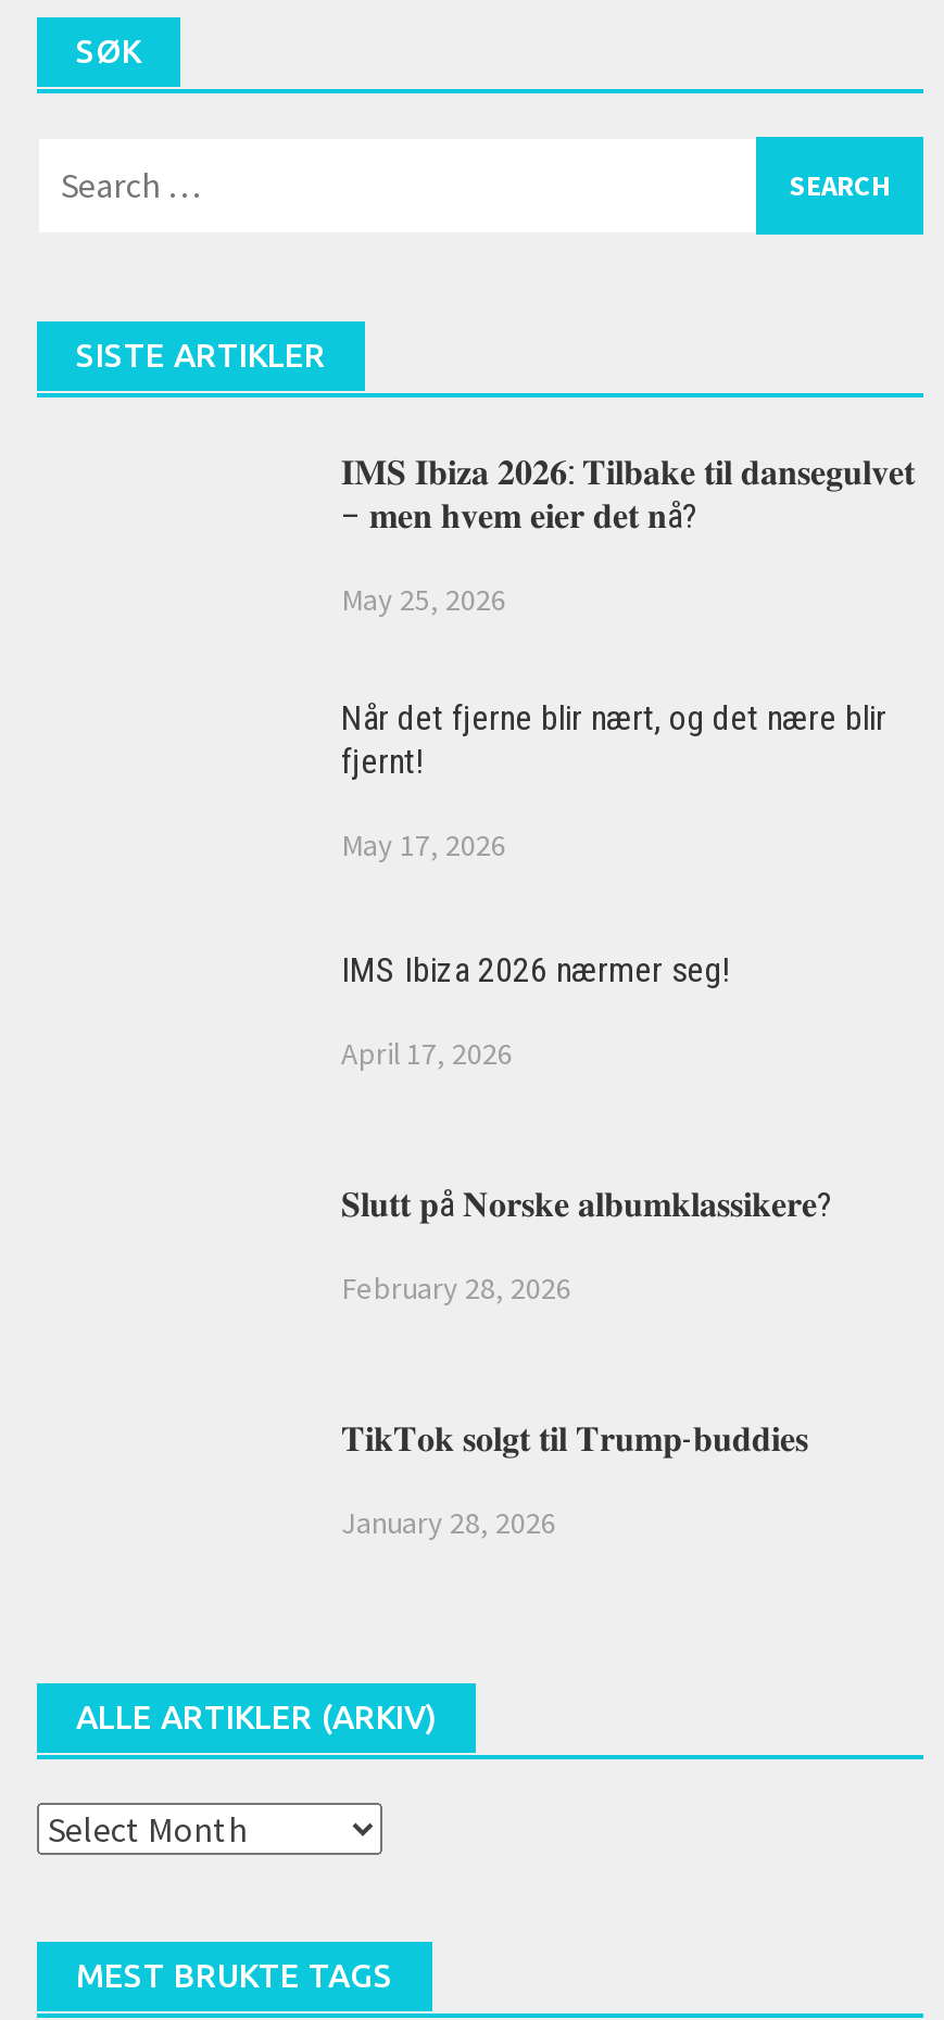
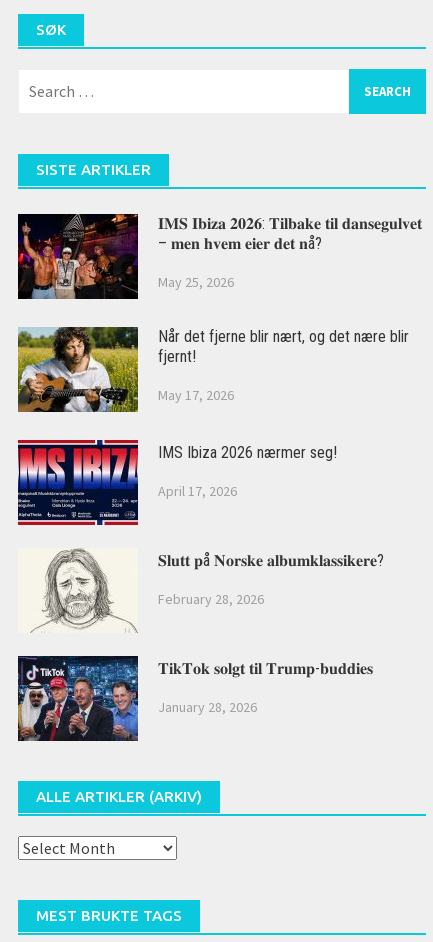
none -> [17,213,139,300] [image]
none -> [17,326,139,413] [image]
none -> [17,439,139,526] [image]
none -> [30,548,138,633] [image]
none -> [17,655,139,742] [image]

